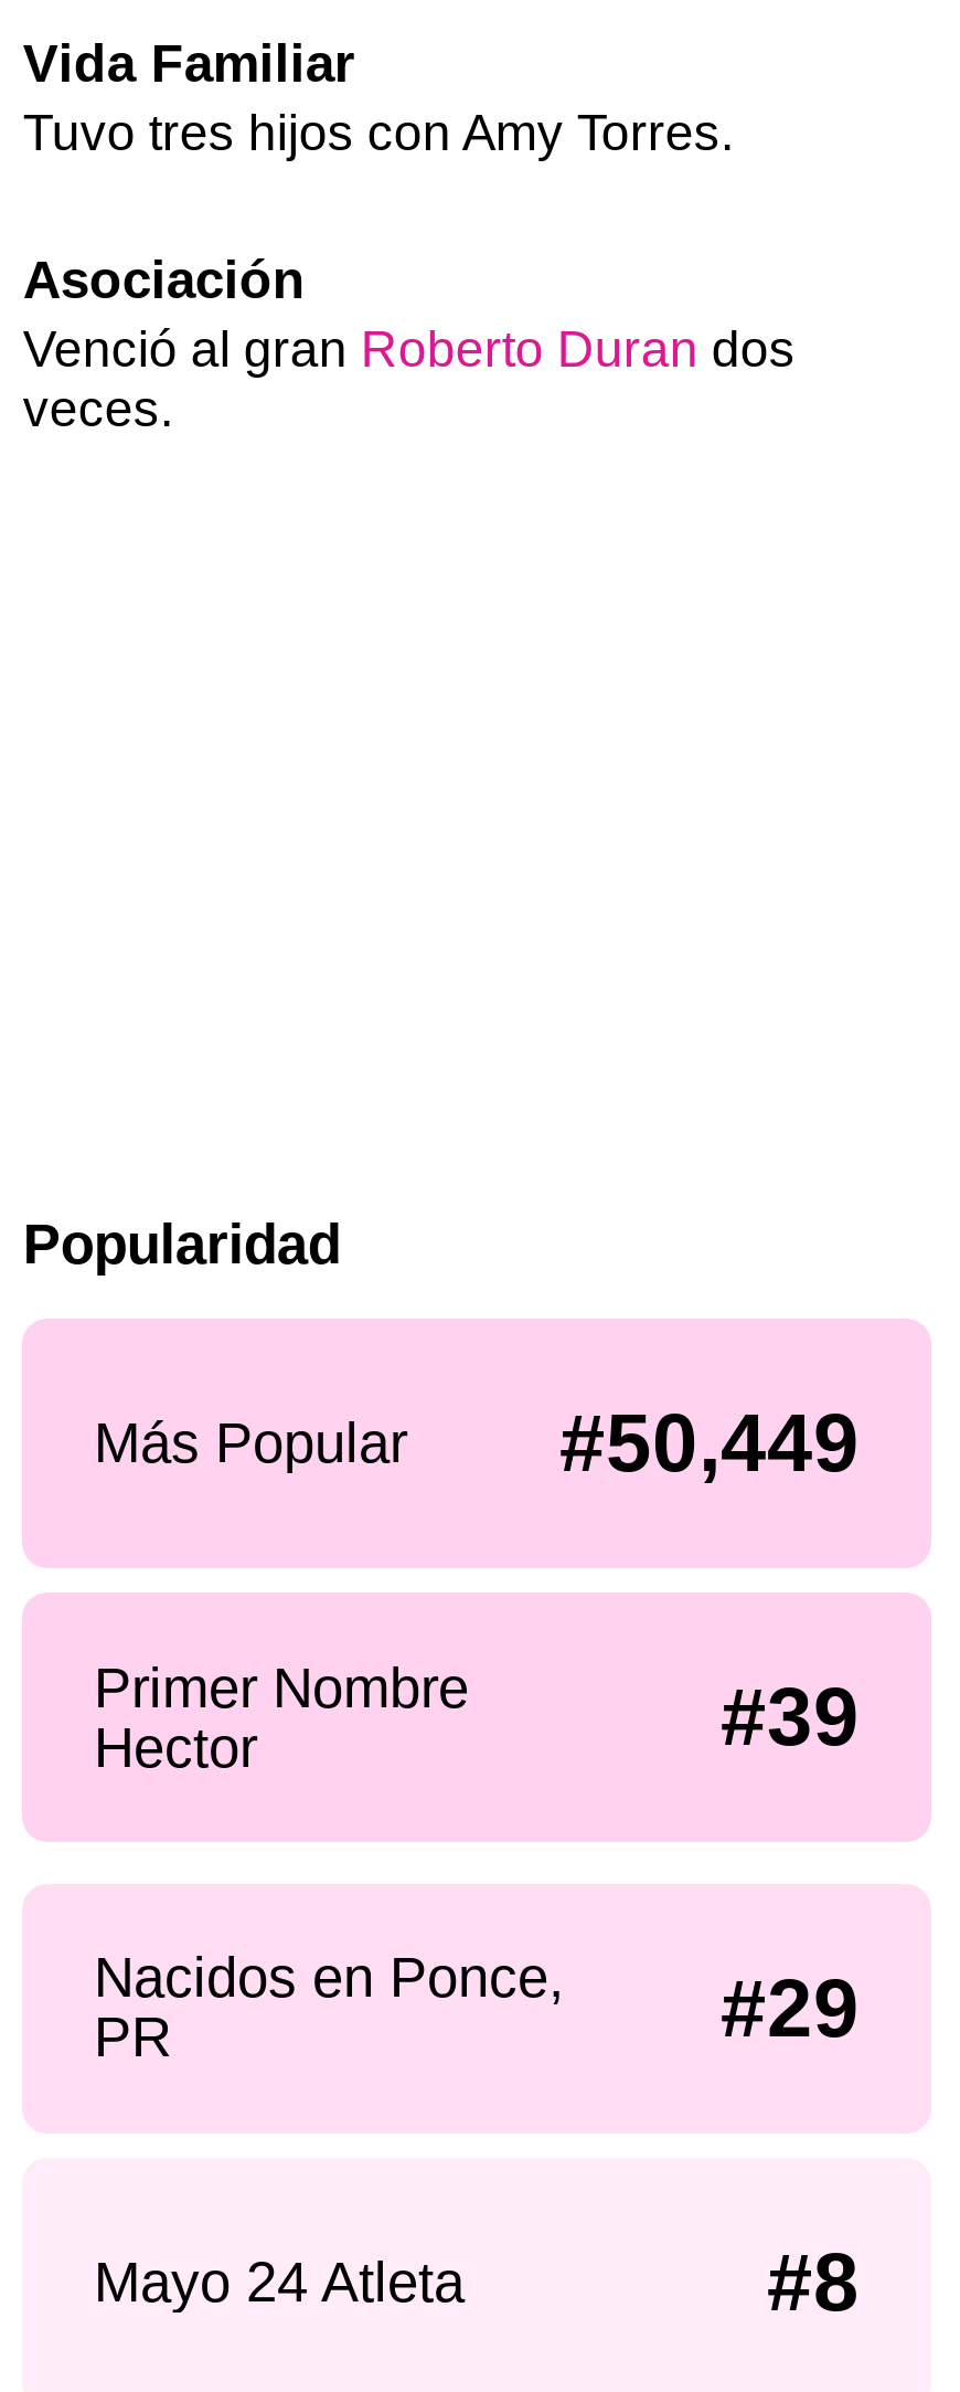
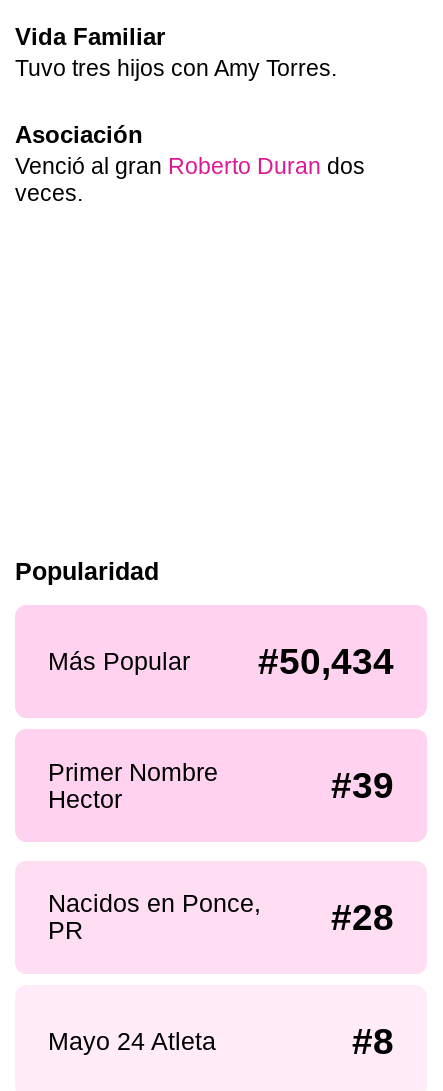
[559,1398,860,1488] #50,449 -> [258,641,394,682] #50,434
[721,1963,860,2054] #29 -> [331,897,394,938] #28

